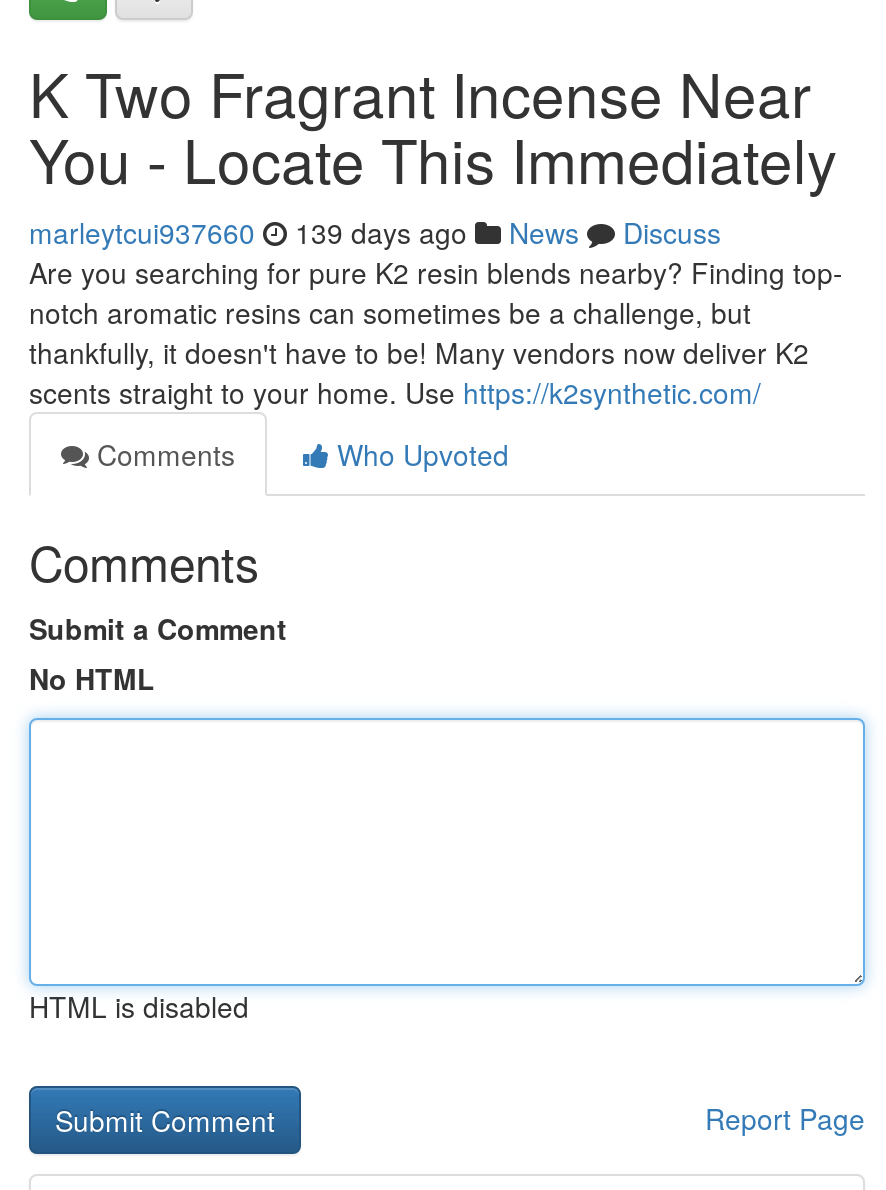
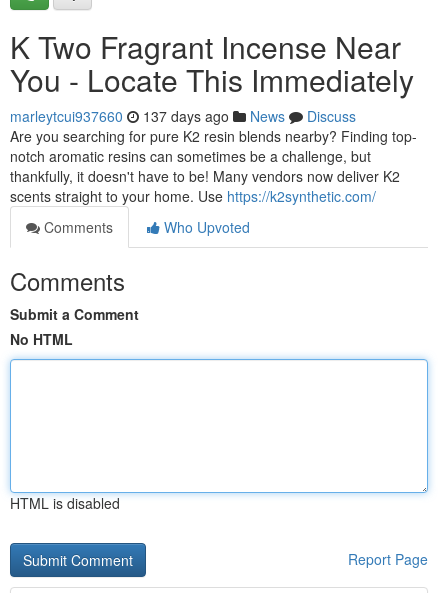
[29,212,721,252] marleytcui937660 139 days ago News Discuss -> [10,106,356,126] marleytcui937660 137 days ago News Discuss

